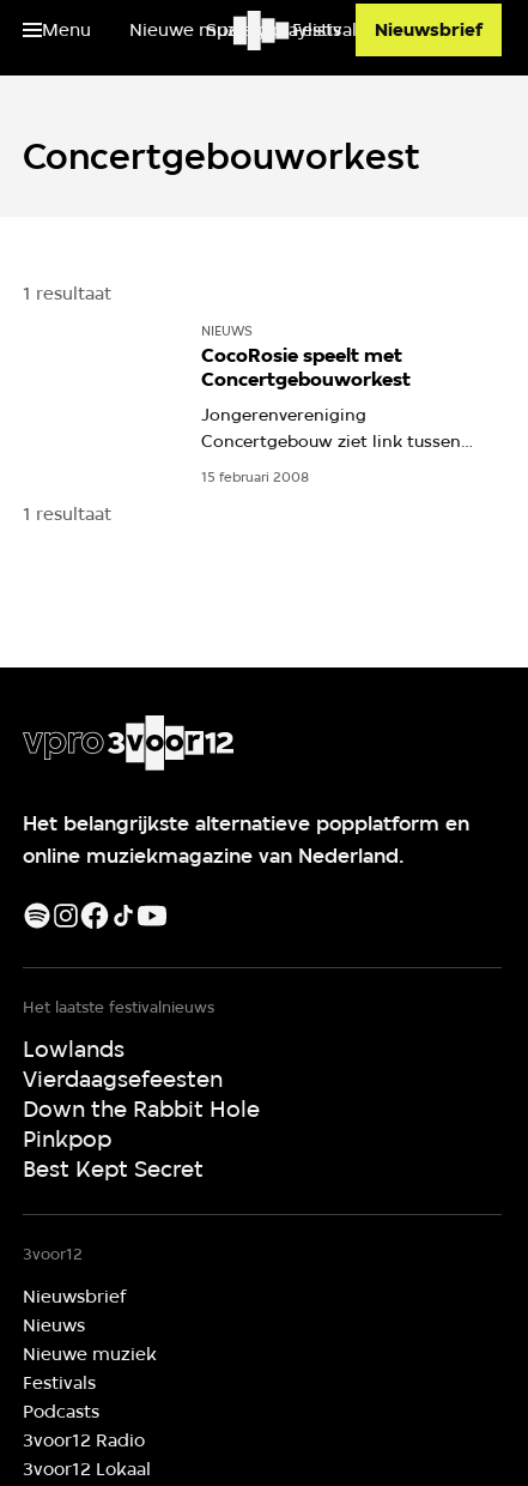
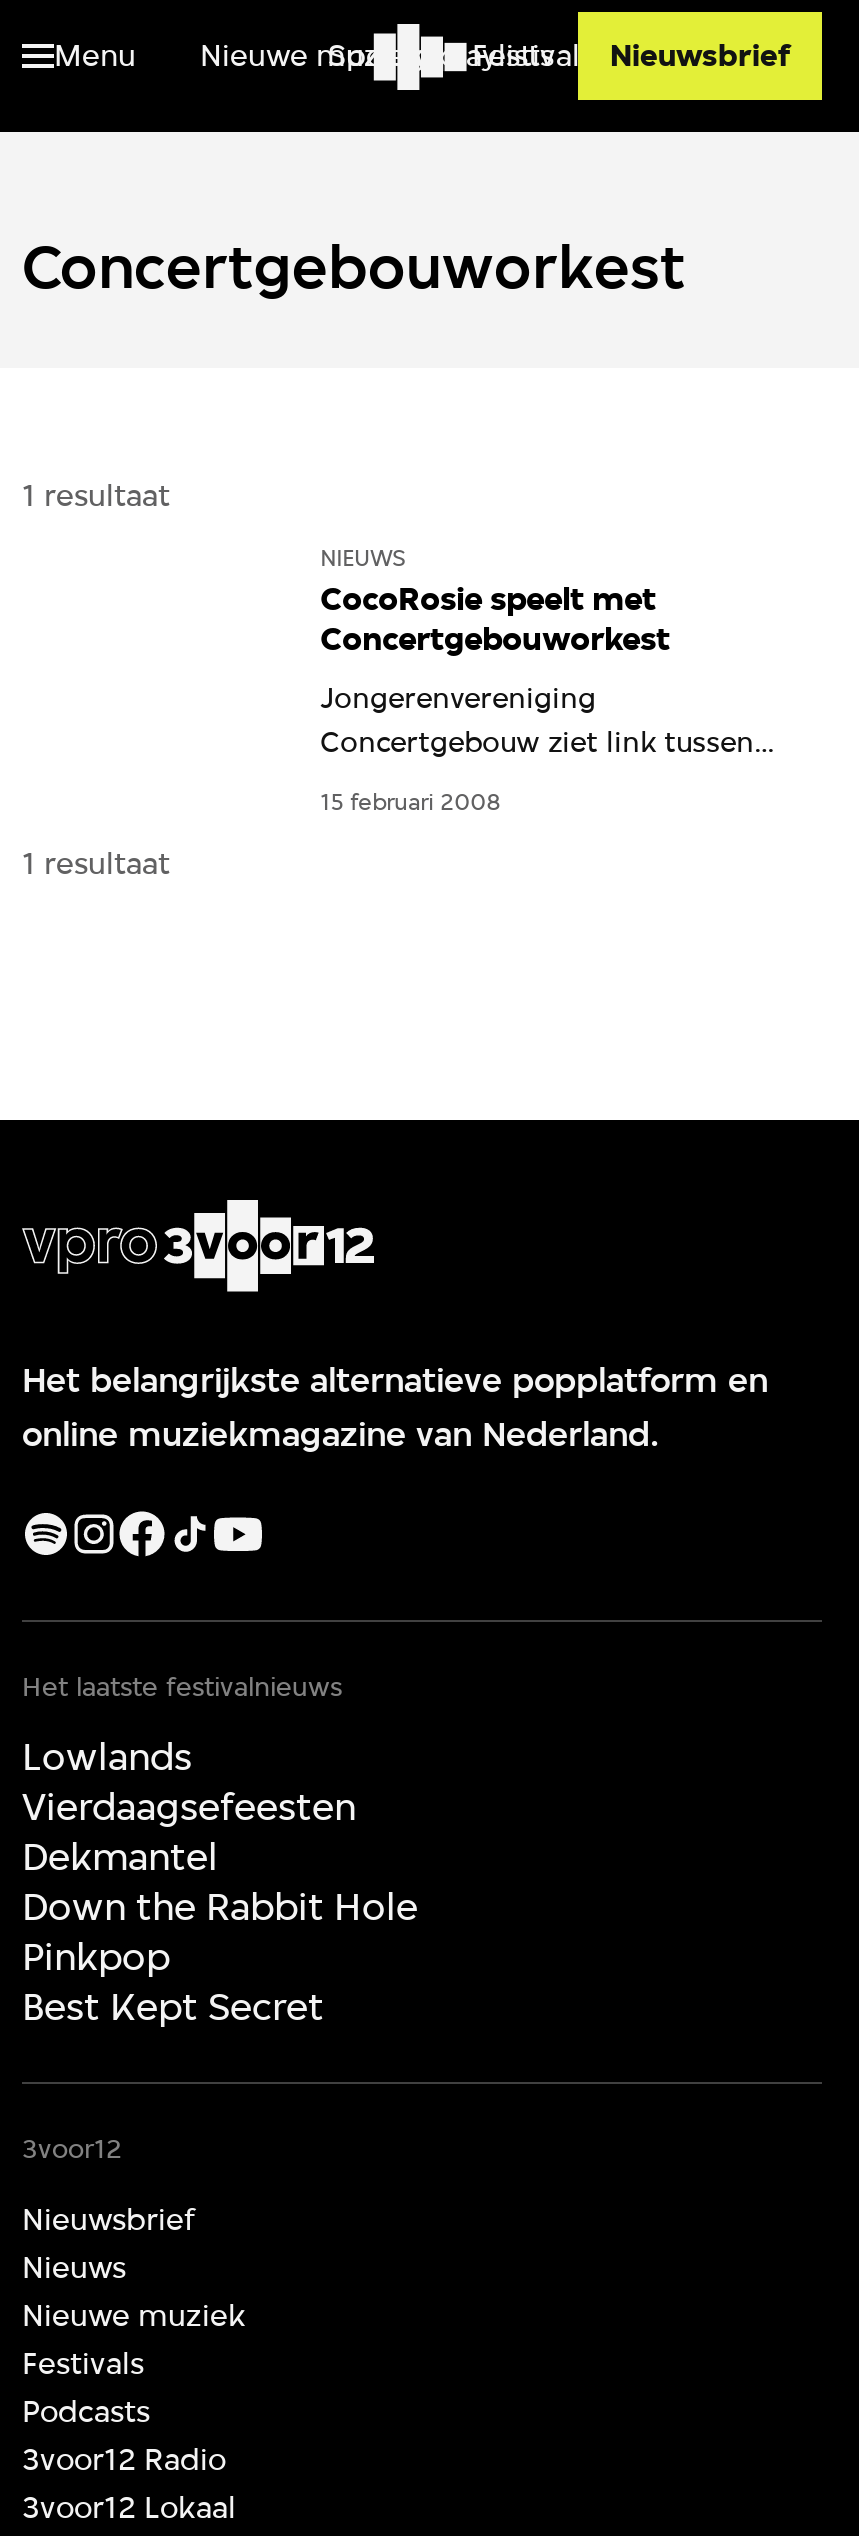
none -> [22,1835,218,1881] Dekmantel

